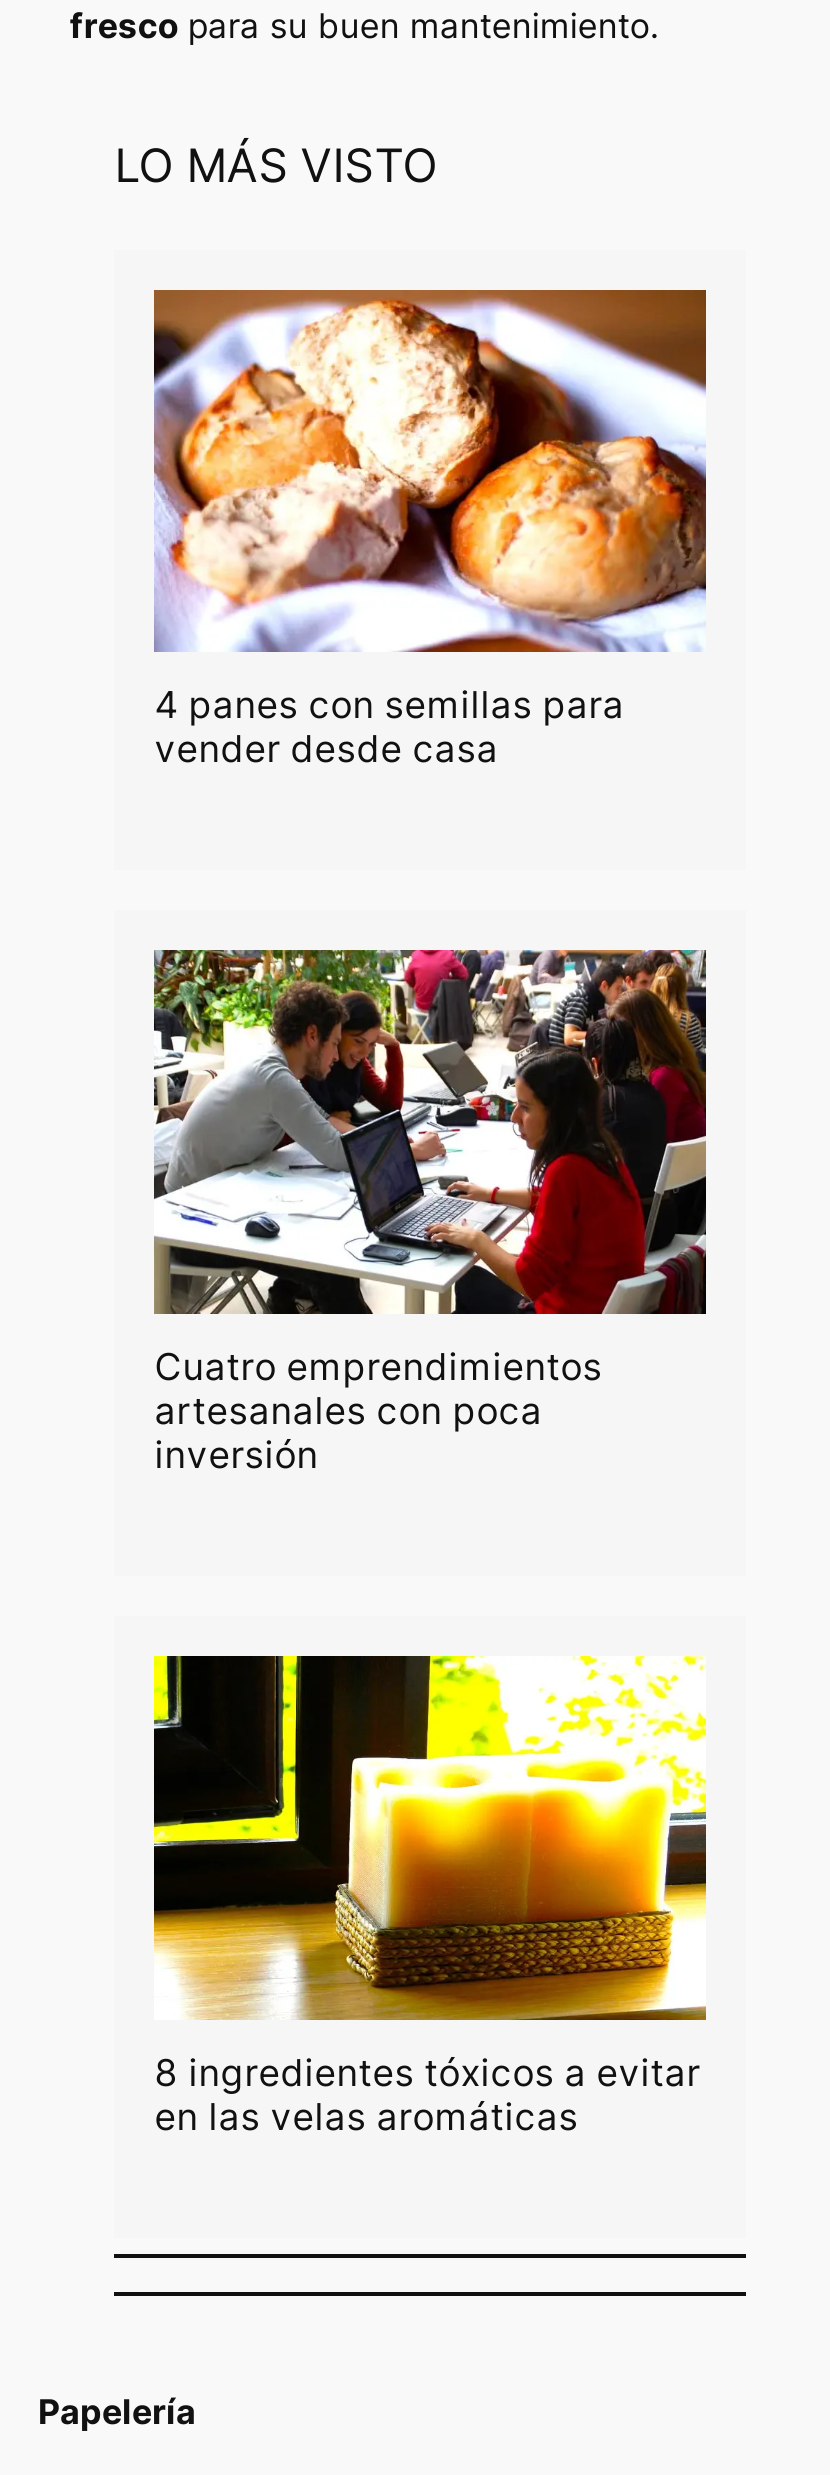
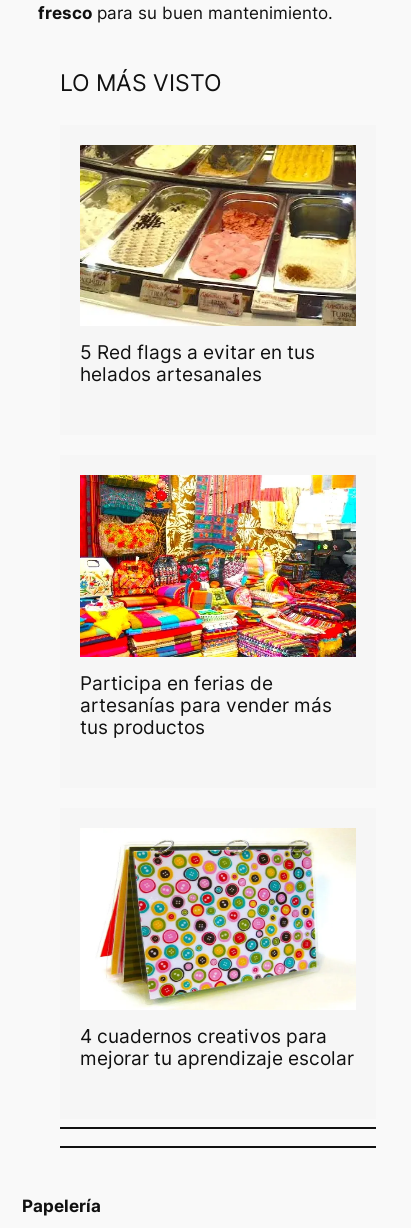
[152,288,708,771] [image] | 4 panes con semillas para | vender desde casa -> [79,144,357,385] [image] | 5 Red flags a evitar en tus | helados artesanales
[152,948,708,1476] [image] | Cuatro emprendimientos | artesanales con poca | inversión -> [79,474,357,738] [image] | Participa en ferias de | artesanías para vender más | tus productos
[152,1654,708,2138] [image] | 8 ingredientes tóxicos a evitar | en las velas aromáticas -> [80,828,356,1069] [image] | 4 cuadernos creativos para | mejorar tu aprendizaje escolar

